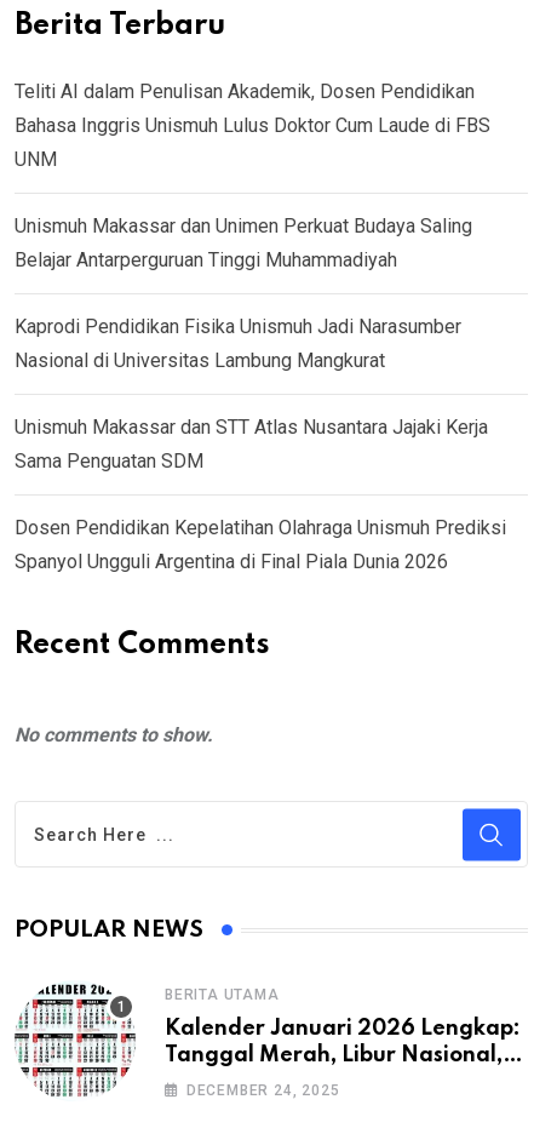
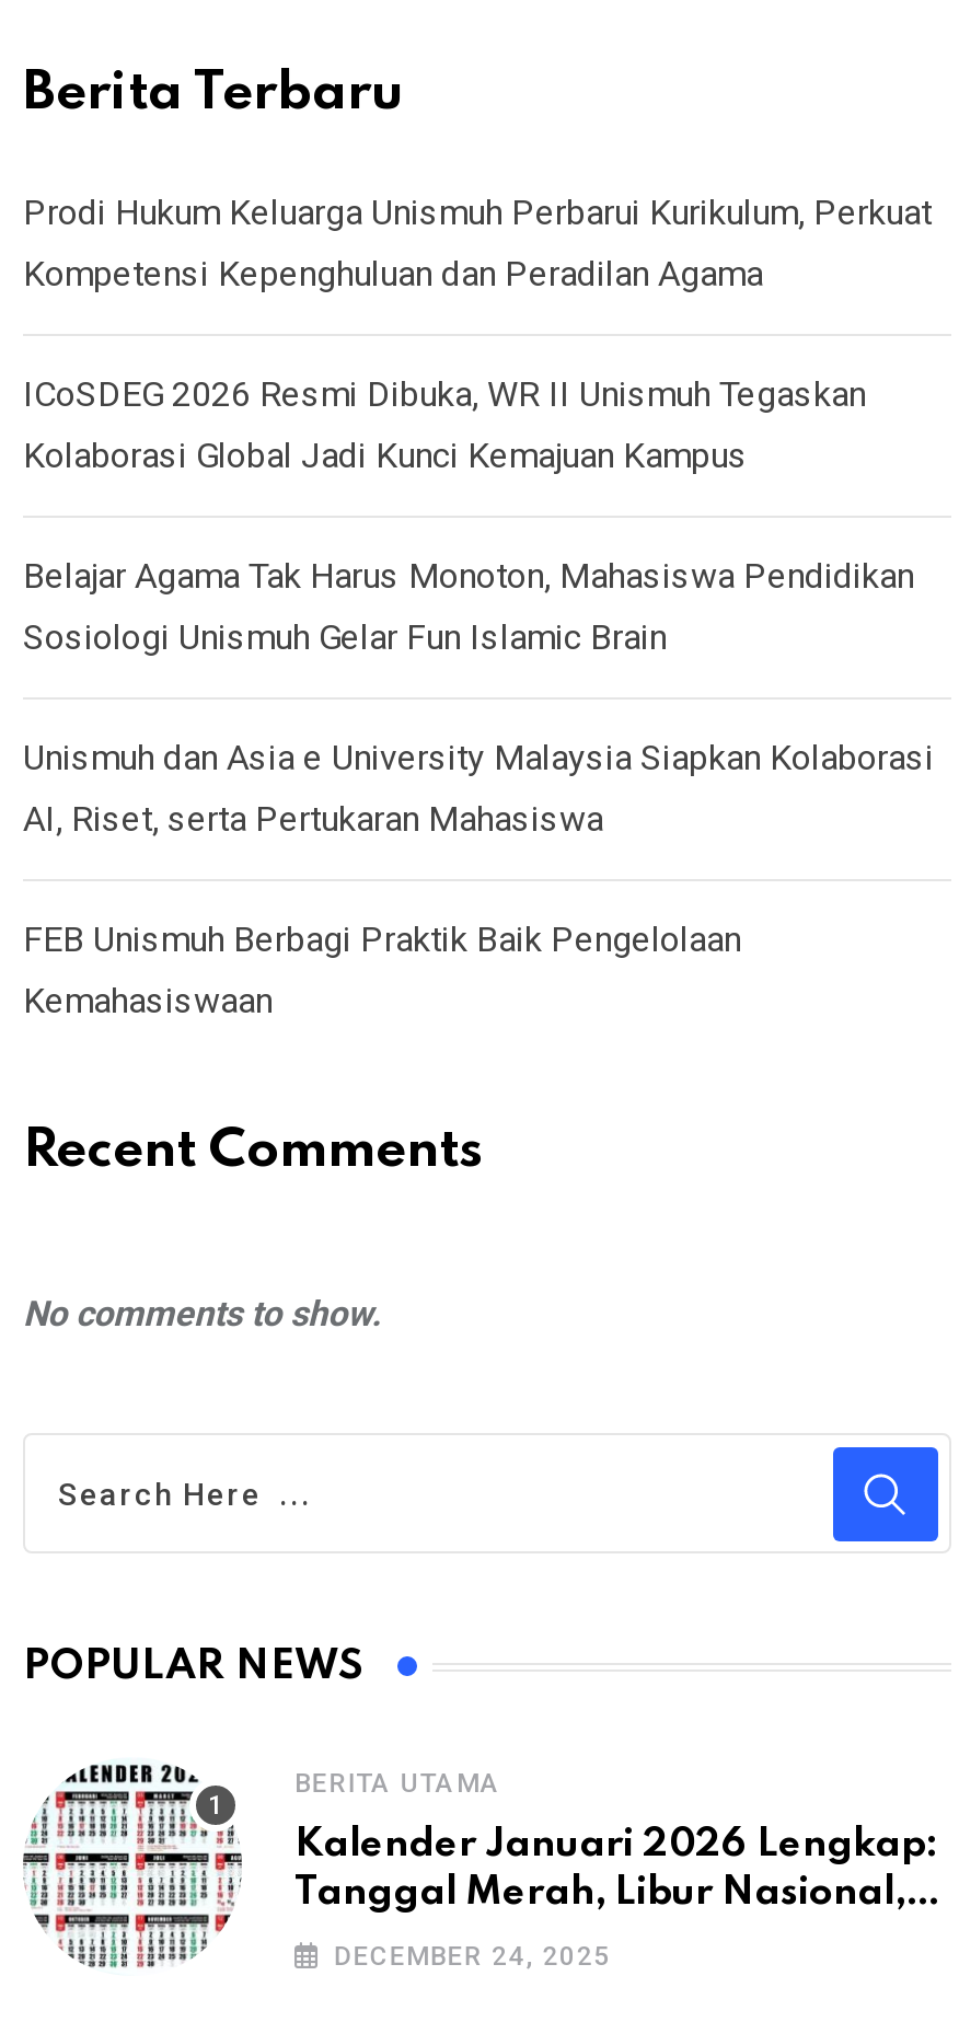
[15,80,506,573] Teliti AI dalam Penulisan Akademik, Dosen Pendidikan | Bahasa Inggris Unismuh Lulus Doktor Cum Laude di FBS | UNM | Unismuh Makassar dan Unimen Perkuat Budaya Saling | Belajar Antarperguruan Tinggi Muhammadiyah | Kaprodi Pendidikan Fisika Unismuh Jadi Narasumber | Nasional di Universitas Lambung Mangkurat | Unismuh Makassar dan STT Atlas Nusantara Jajaki Kerja | Sama Penguatan SDM | Dosen Pendidikan Kepelatihan Olahraga Unismuh Prediksi | Spanyol Ungguli Argentina di Final Piala Dunia 2026 -> [23,192,934,1022] Prodi Hukum Keluarga Unismuh Perbarui Kurikulum, Perkuat | Kompetensi Kepenghuluan dan Peradilan Agama | ICoSDEG 2026 Resmi Dibuka, WR II Unismuh Tegaskan | Kolaborasi Global Jadi Kunci Kemajuan Kampus | Belajar Agama Tak Harus Monoton, Mahasiswa Pendidikan | Sosiologi Unismuh Gelar Fun Islamic Brain | Unismuh dan Asia e University Malaysia Siapkan Kolaborasi | AI, Riset, serta Pertukaran Mahasiswa | FEB Unismuh Berbagi Praktik Baik Pengelolaan | Kemahasiswaan

